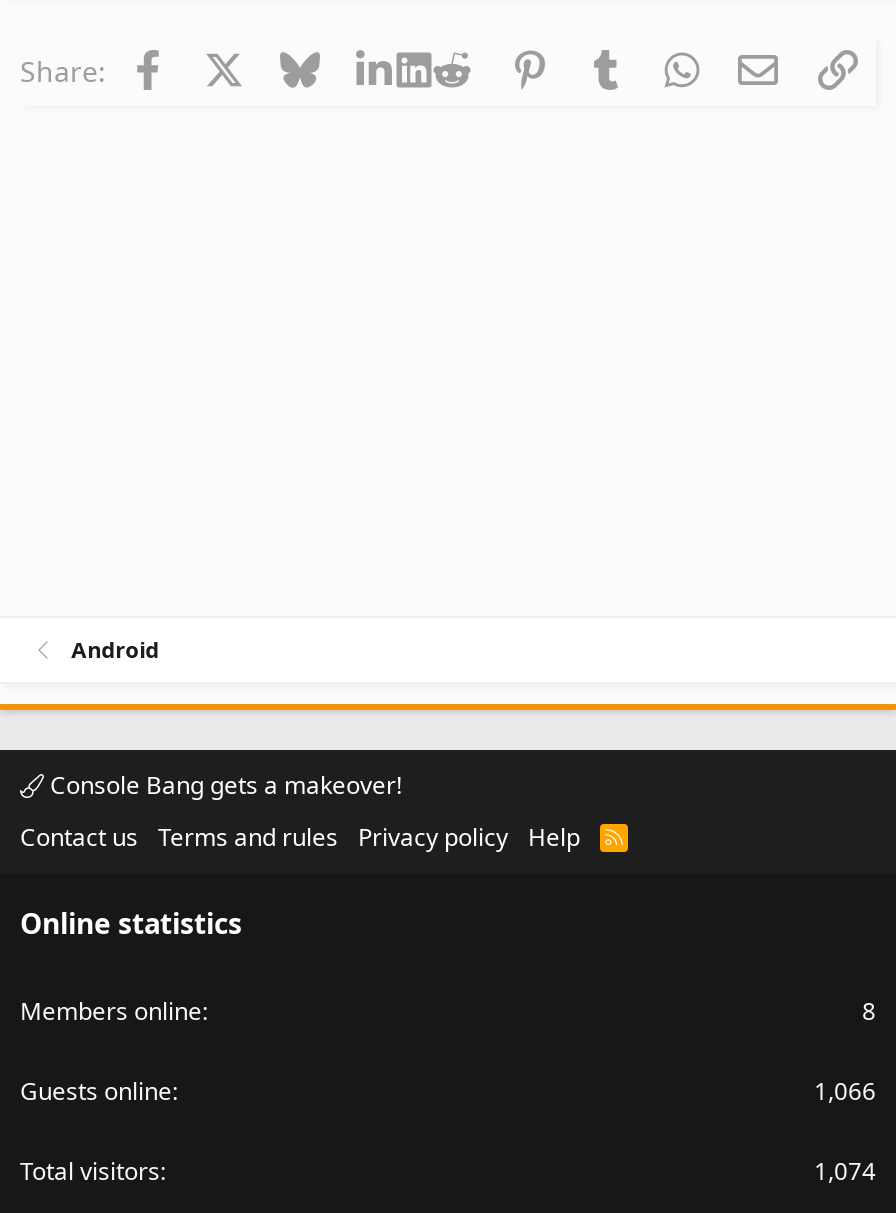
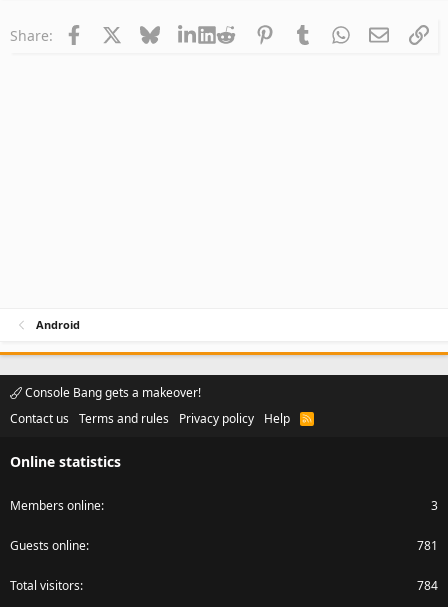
[862,994,876,1028] 8 -> [431,497,438,514] 3
[814,1074,876,1108] 1,066 -> [417,537,438,554] 781
[814,1154,876,1188] 1,074 -> [417,577,438,594] 784

